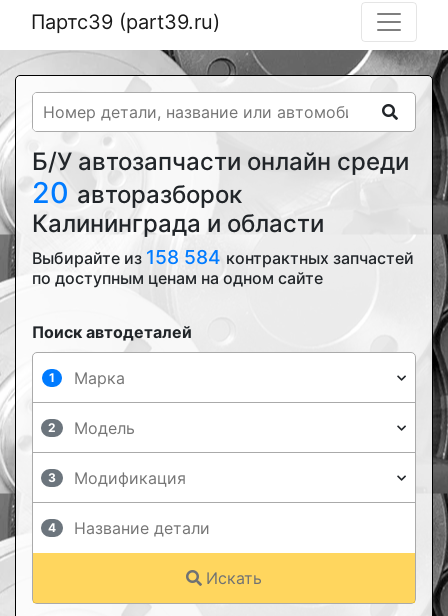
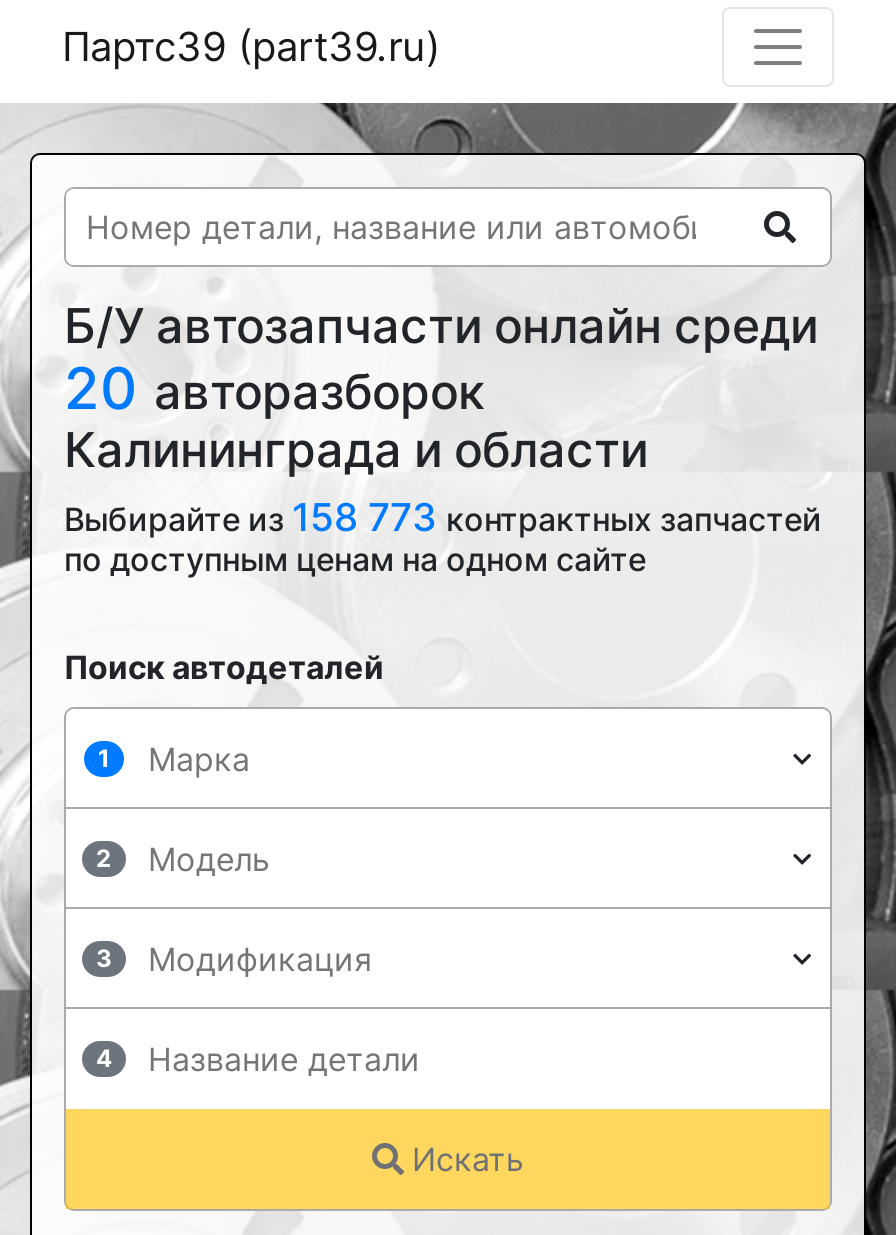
[32,245,414,269] Выбирайте из 158 584 контрактных запчастей -> [64,493,822,541] Выбирайте из 158 773 контрактных запчастей

